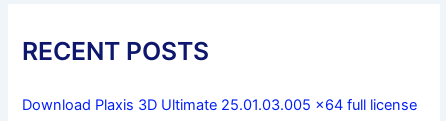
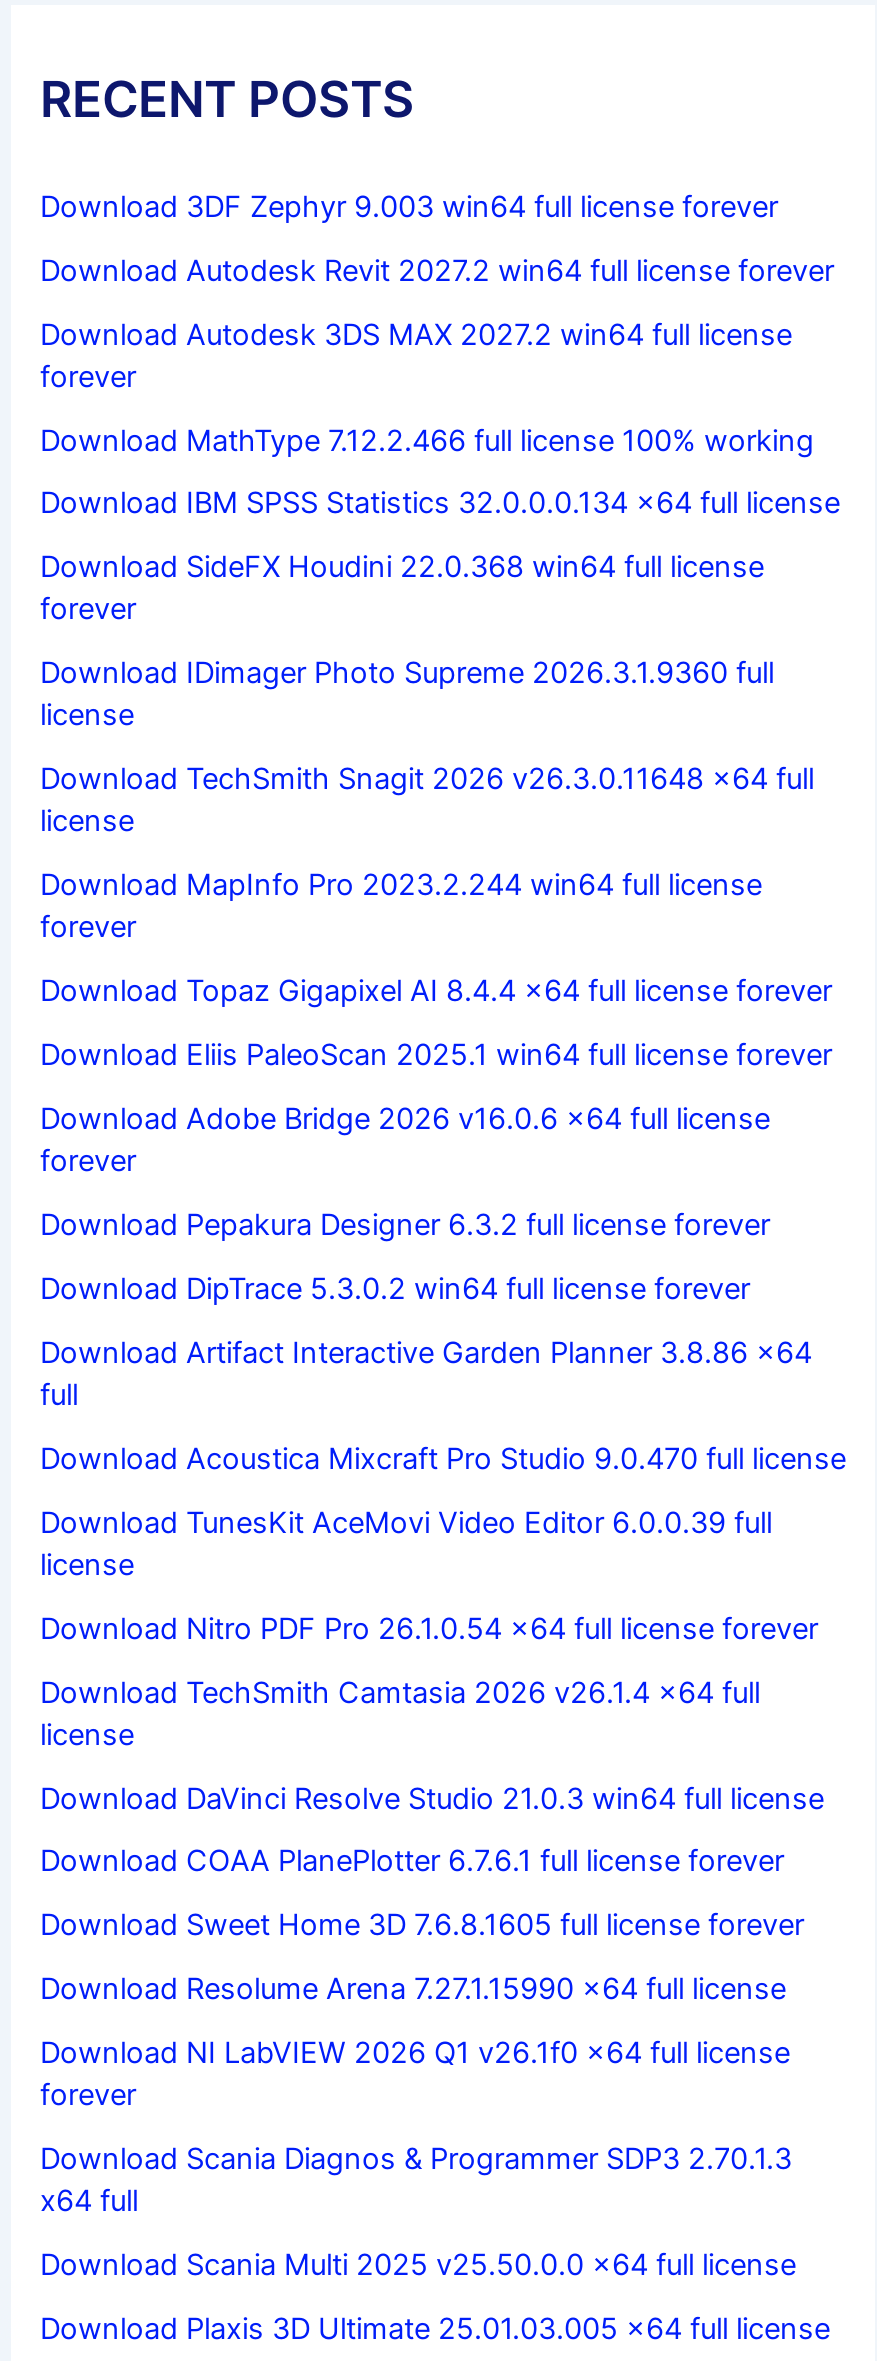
none -> [40,188,846,2283] Download 3DF Zephyr 9.003 win64 full license forever | Download Autodesk Revit 2027.2 win64 full license forever | Download Autodesk 3DS MAX 2027.2 win64 full license | forever | Download MathType 7.12.2.466 full license 100% working | Download IBM SPSS Statistics 32.0.0.0.134 x64 full license | Download SideFX Houdini 22.0.368 win64 full license | forever | Download IDimager Photo Supreme 2026.3.1.9360 full | license | Download TechSmith Snagit 2026 v26.3.0.11648 x64 full | license | Download MapInfo Pro 2023.2.244 win64 full license | forever | Download Topaz Gigapixel AI 8.4.4 x64 full license forever | Download Eliis PaleoScan 2025.1 win64 full license forever | Download Adobe Bridge 2026 v16.0.6 x64 full license | forever | Download Pepakura Designer 6.3.2 full license forever | Download DipTrace 5.3.0.2 win64 full license forever | Download Artifact Interactive Garden Planner 3.8.86 x64 | full | Download Acoustica Mixcraft Pro Studio 9.0.470 full license | Download TunesKit AceMovi Video Editor 6.0.0.39 full | license | Download Nitro PDF Pro 26.1.0.54 x64 full license forever | Download TechSmith Camtasia 2026 v26.1.4 x64 full | license | Download DaVinci Resolve Studio 21.0.3 win64 full license | Download COAA PlanePlotter 6.7.6.1 full license forever | Download Sweet Home 3D 7.6.8.1605 full license forever | Download Resolume Arena 7.27.1.15990 x64 full license | Download NI LabVIEW 2026 Q1 v26.1f0 x64 full license | forever | Download Scania Diagnos & Programmer SDP3 2.70.1.3 | x64 full | Download Scania Multi 2025 v25.50.0.0 x64 full license

